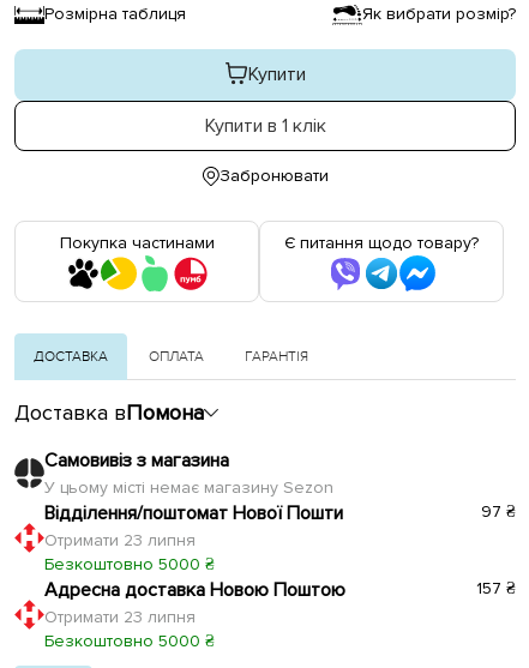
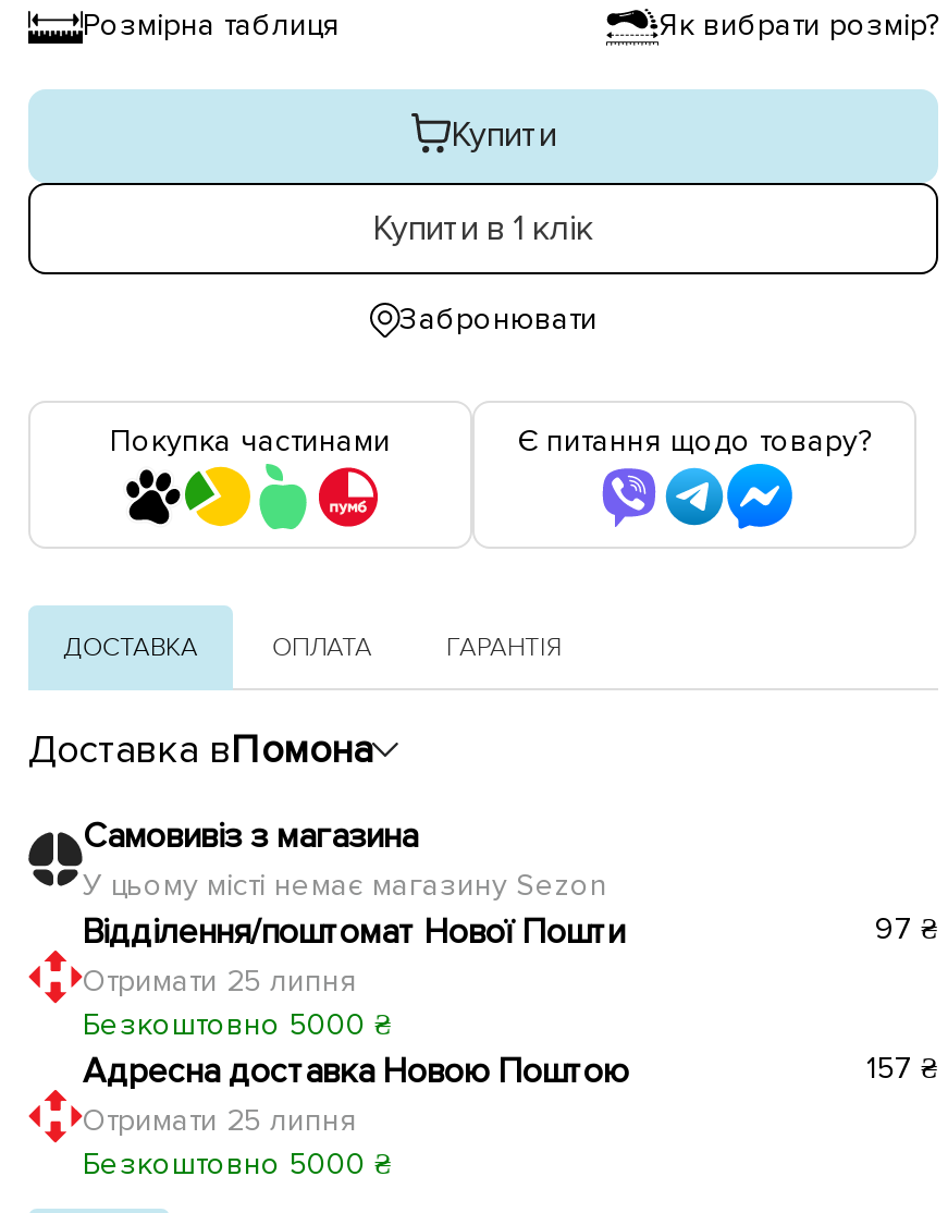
[44,530,196,550] Отримати 23 липня -> [83,962,357,999] Отримати 25 липня
[44,606,196,627] Отримати 23 липня -> [83,1101,357,1138] Отримати 25 липня

